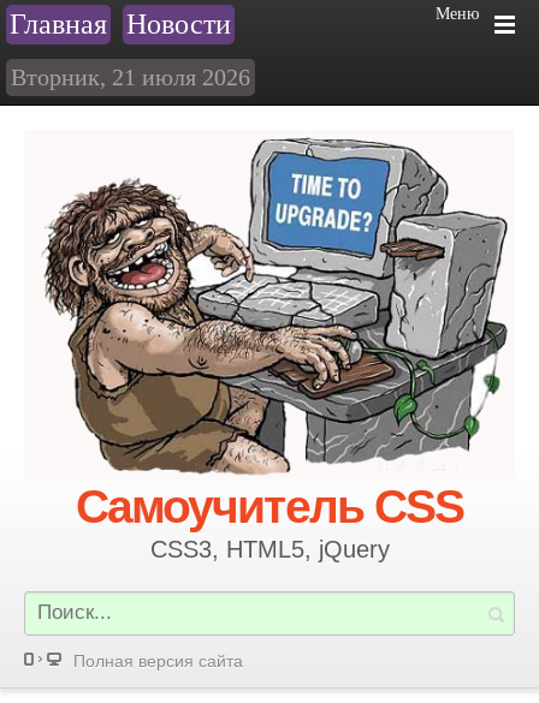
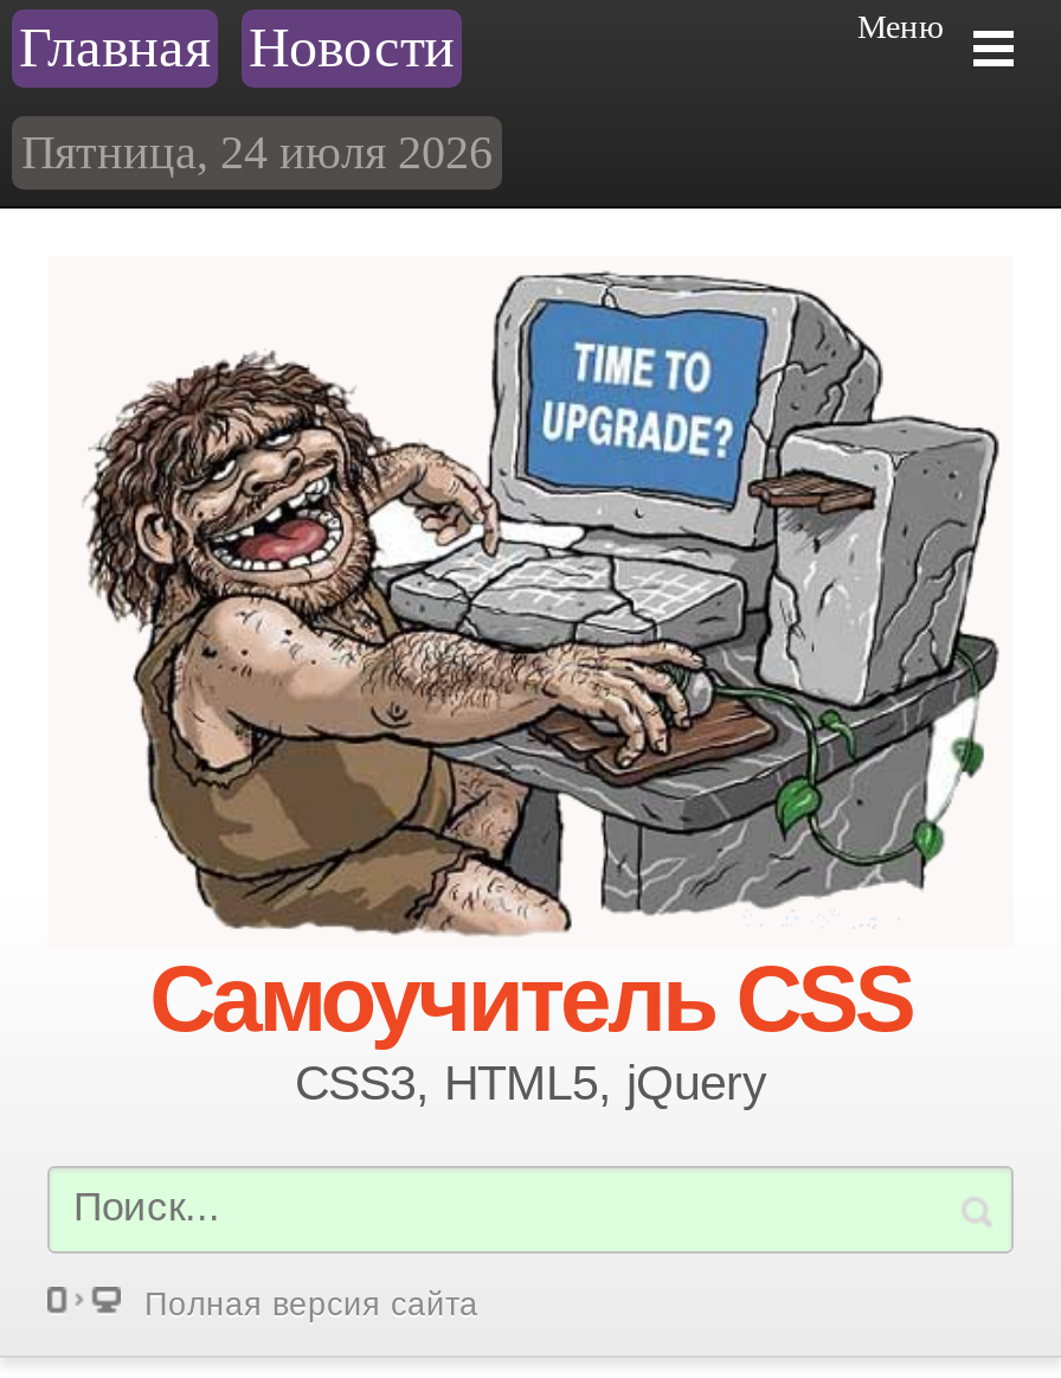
[11,64,250,90] Вторник, 21 июля 2026 -> [21,126,493,178] Пятница, 24 июля 2026

